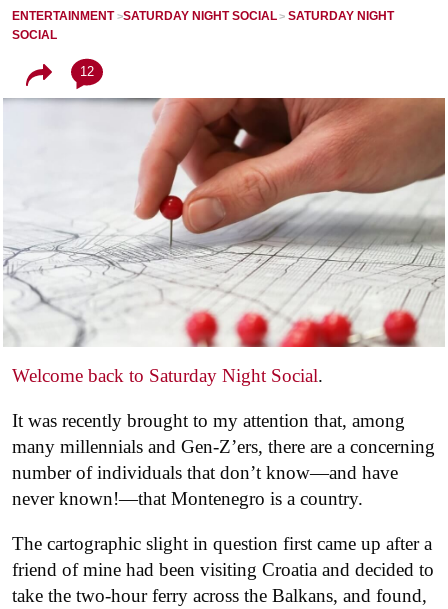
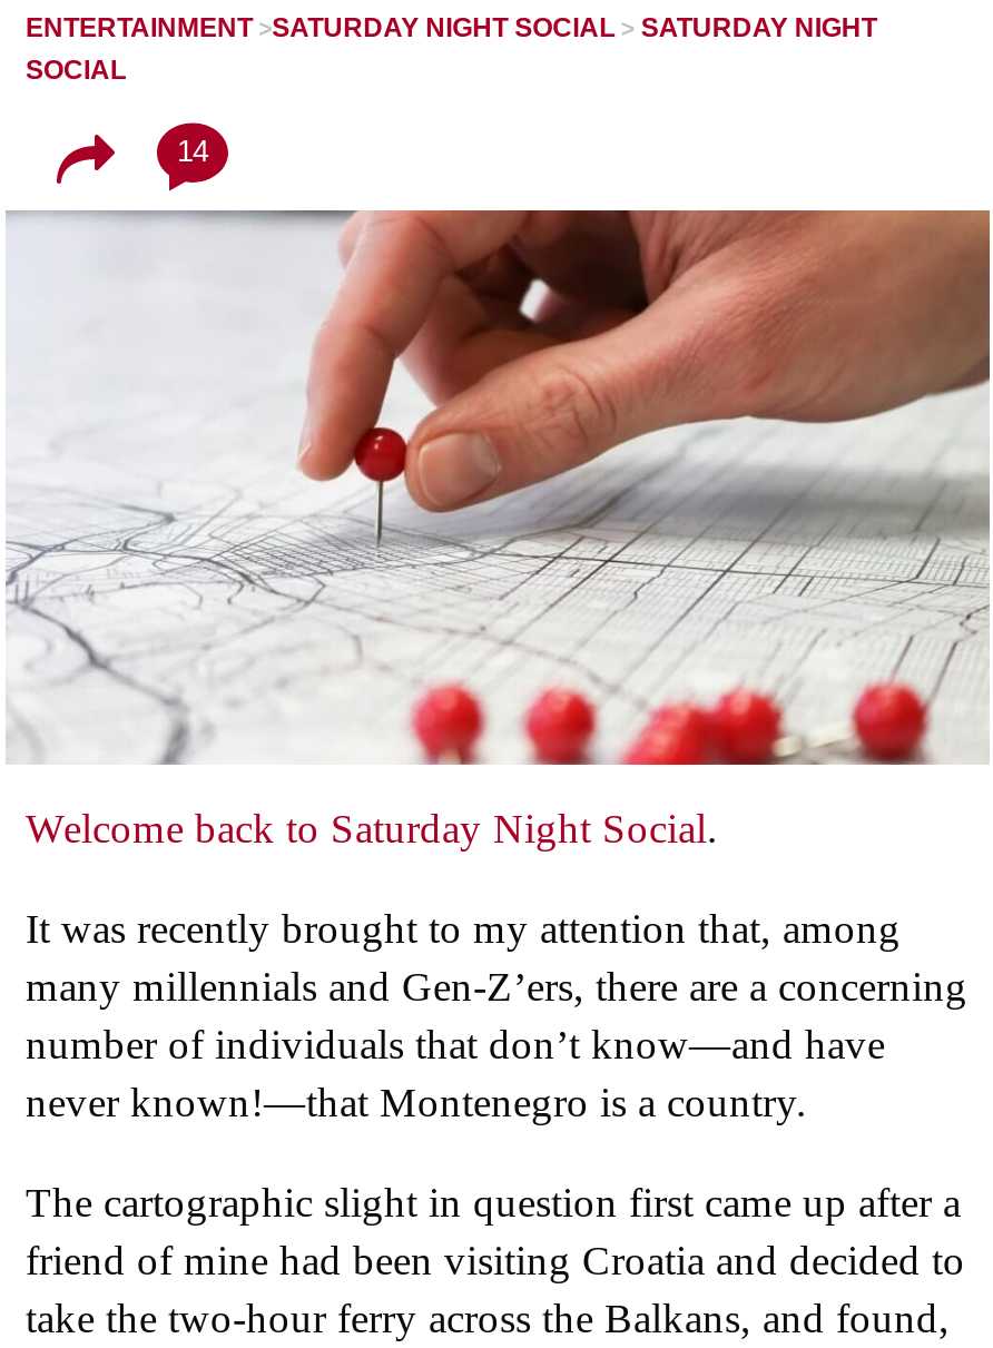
[80,64,94,79] 12 -> [177,134,208,168] 14

